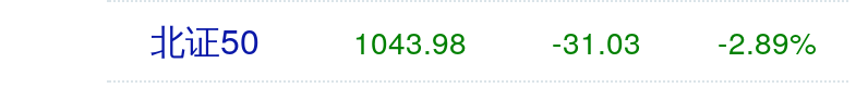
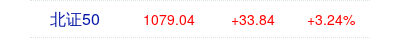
[353,20,467,63] 1043.98 -> [143,9,195,29] 1079.04
[552,20,641,63] -31.03 -> [231,9,275,29] +33.84
[718,20,816,63] -2.89% -> [307,9,355,29] +3.24%

